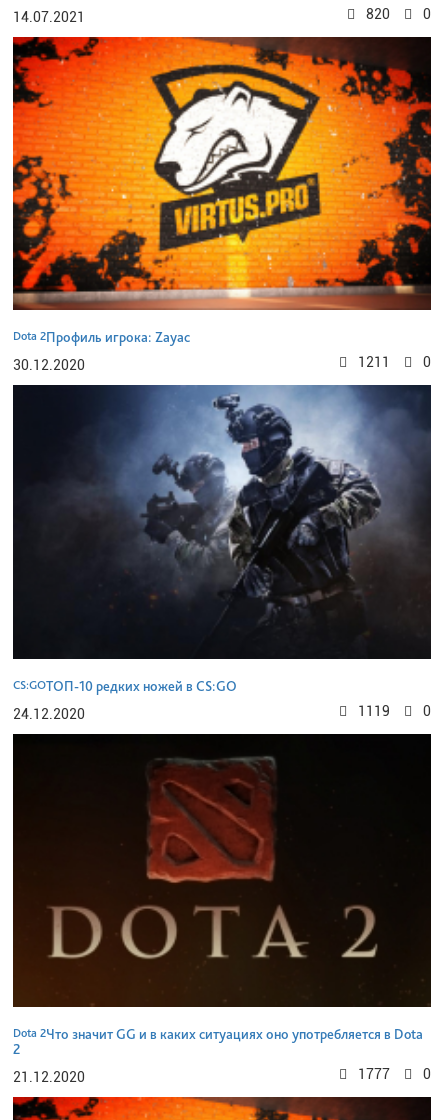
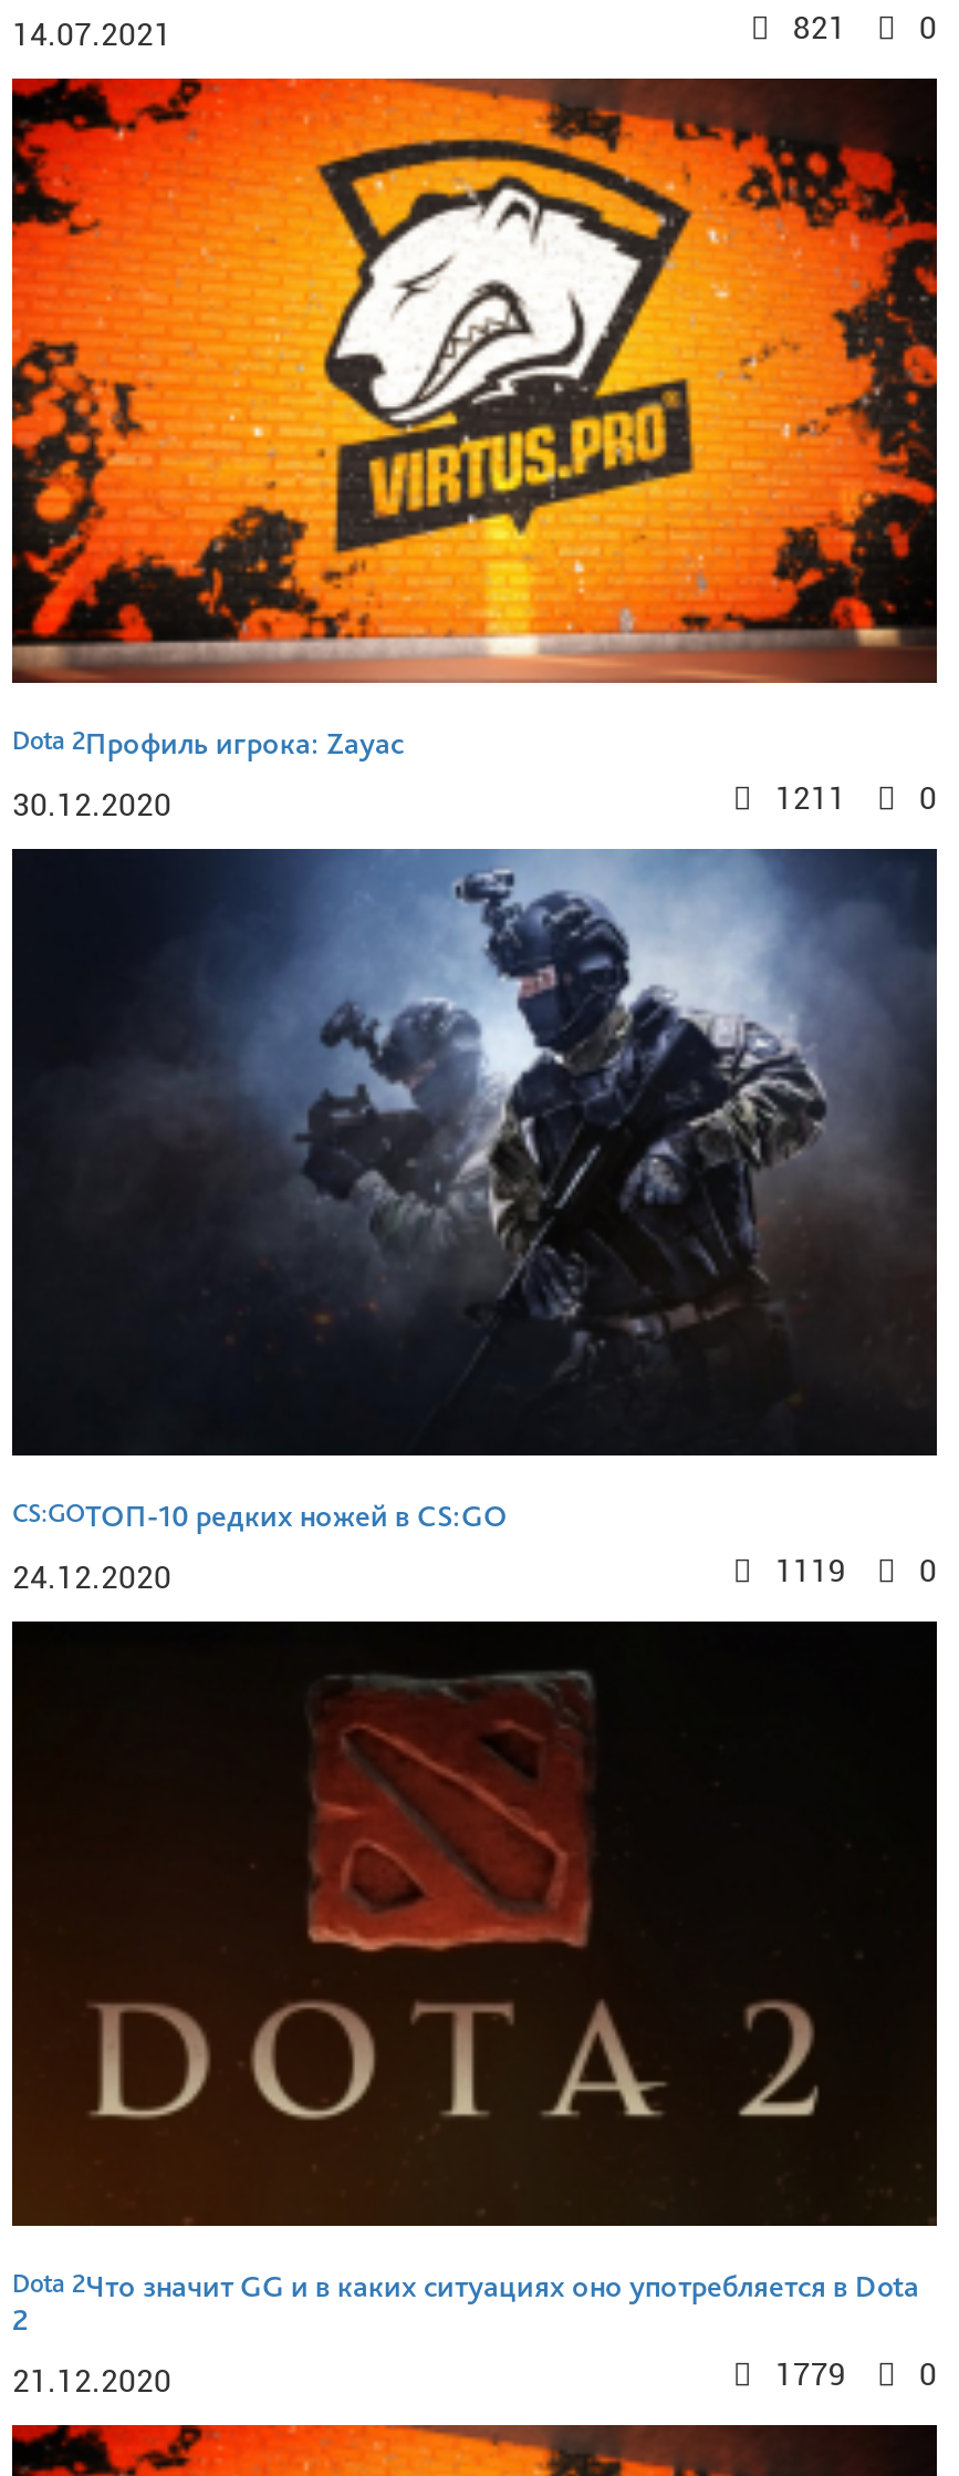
[366,6,390,22] 820 -> [793,11,846,46] 821
[358,1066,390,1082] 1777 -> [775,2356,846,2391] 1779

